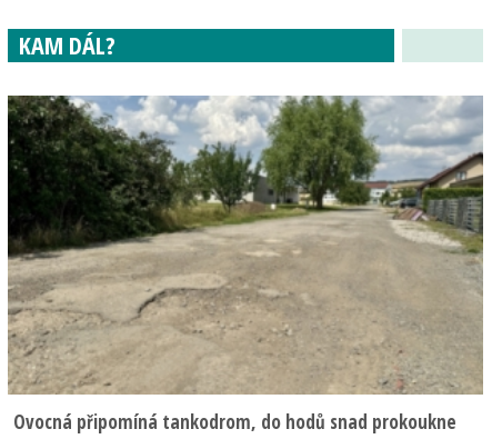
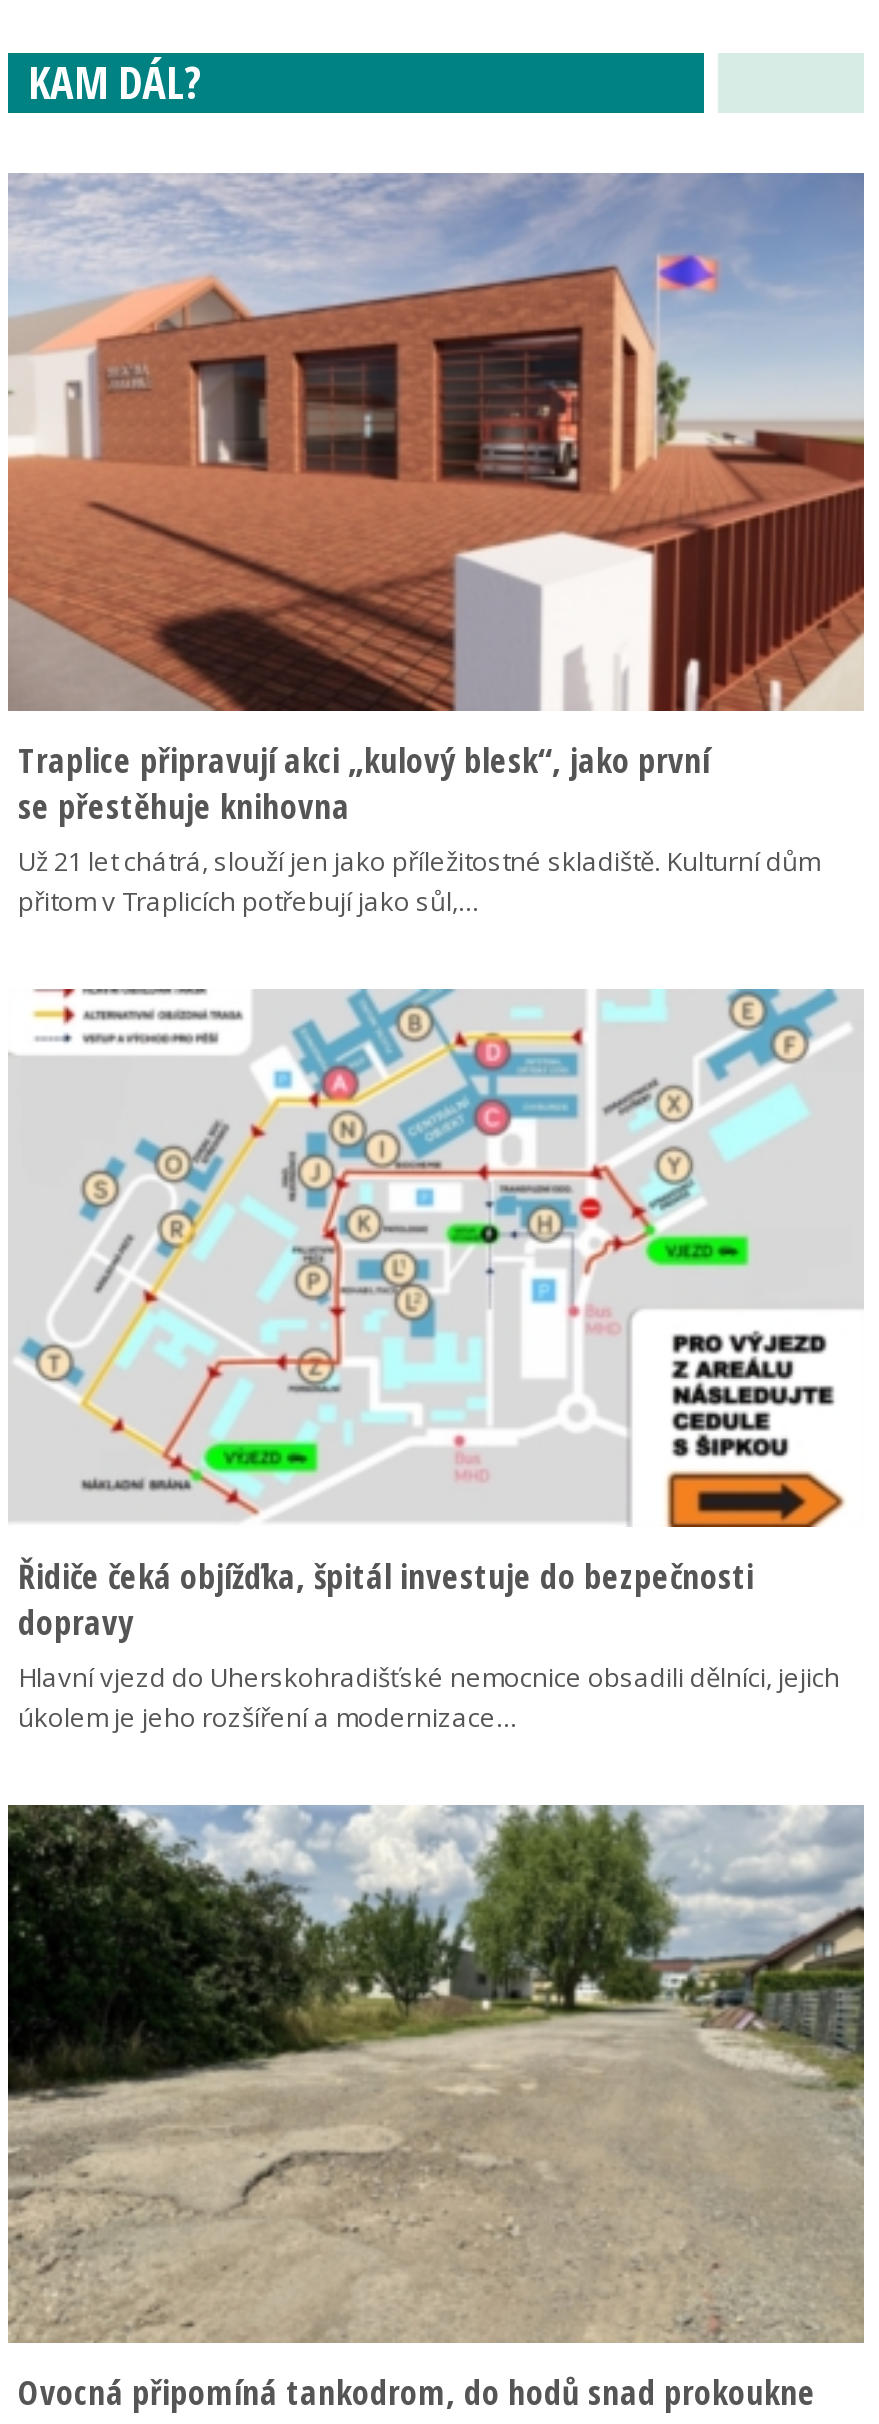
none -> [8,171,864,919] [image] | Traplice připravují akci „kulový blesk“, jako první | se přestěhuje knihovna | Už 21 let chátrá, slouží jen jako příležitostné skladiště. Kulturní dům | přitom v Traplicích potřebují jako sůl,…
none -> [8,987,862,1735] [image] | Řidiče čeká objížďka, špitál investuje do bezpečnosti | dopravy | Hlavní vjezd do Uherskohradišťské nemocnice obsadili dělníci, jejich | úkolem je jeho rozšíření a modernizace…

